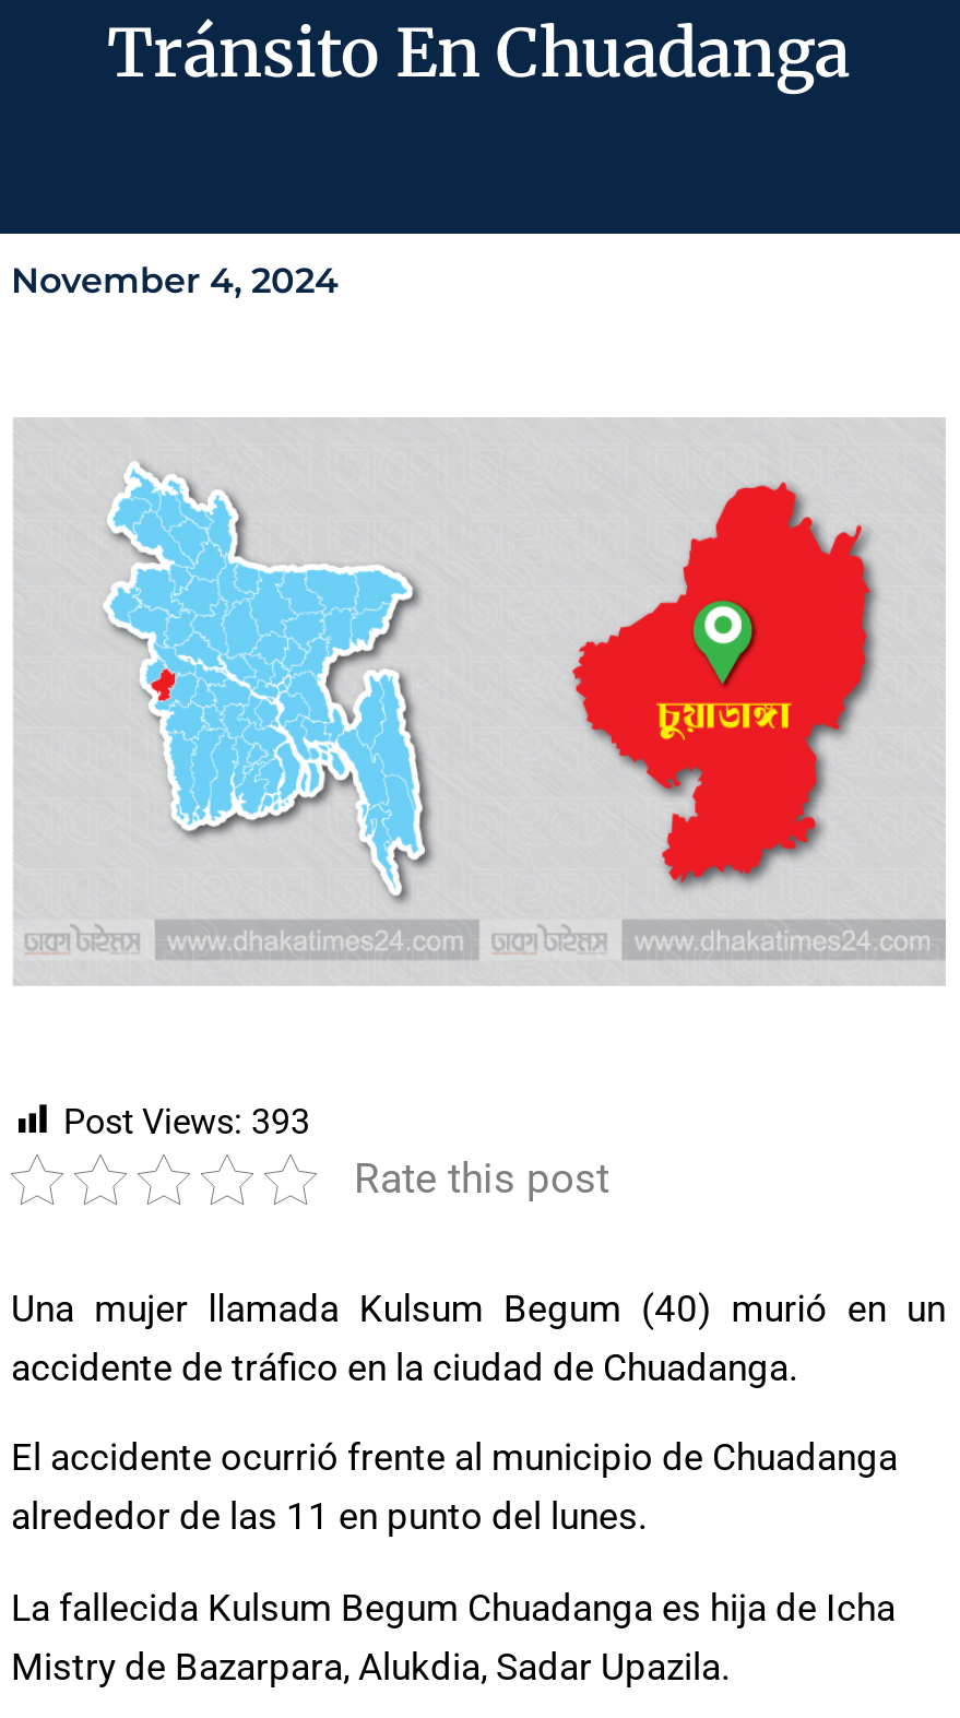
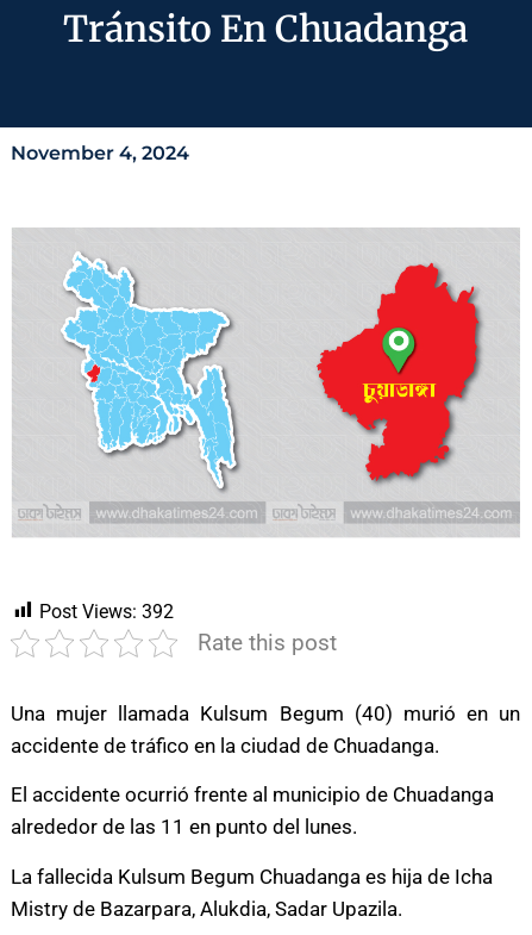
[63,1100,310,1142] Post Views: 393 -> [39,600,174,623] Post Views: 392

